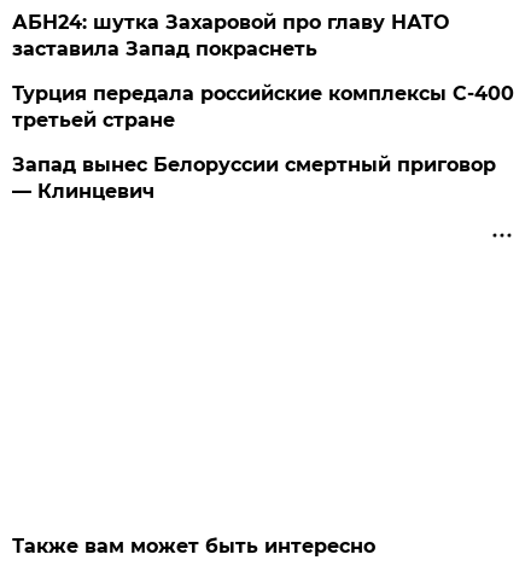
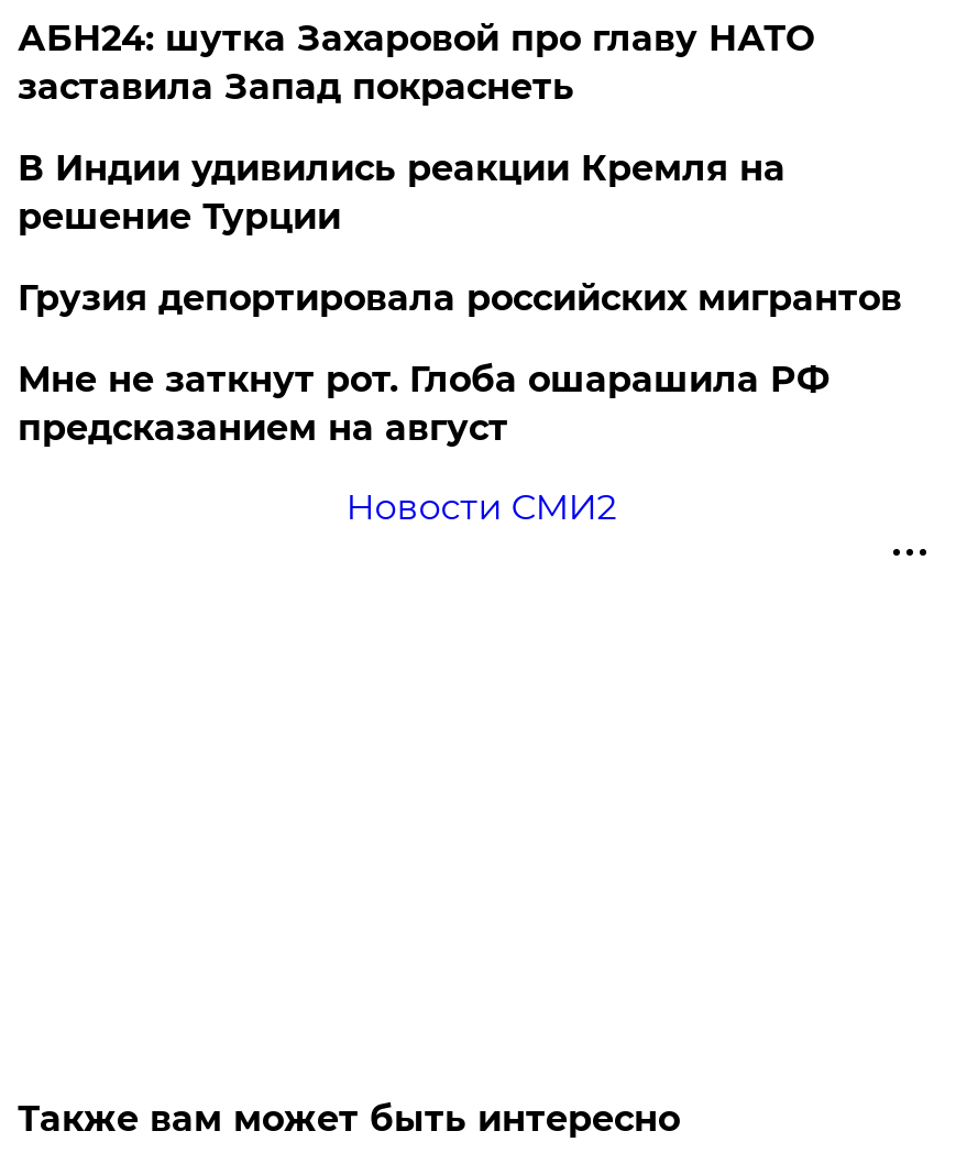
[13,82,515,203] Турция передала российские комплексы С-400 | третьей стране | Запад вынес Белоруссии смертный приговор | — Клинцевич -> [17,147,902,528] В Индии удивились реакции Кремля на | решение Турции | Грузия депортировала российских мигрантов | Мне не заткнут рот. Глоба ошарашила РФ | предсказанием на август | Новости СМИ2

